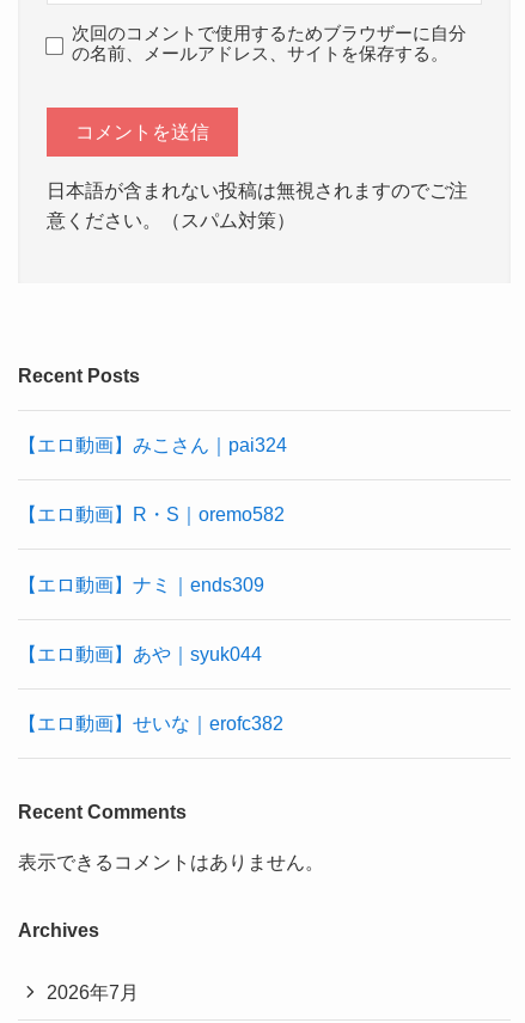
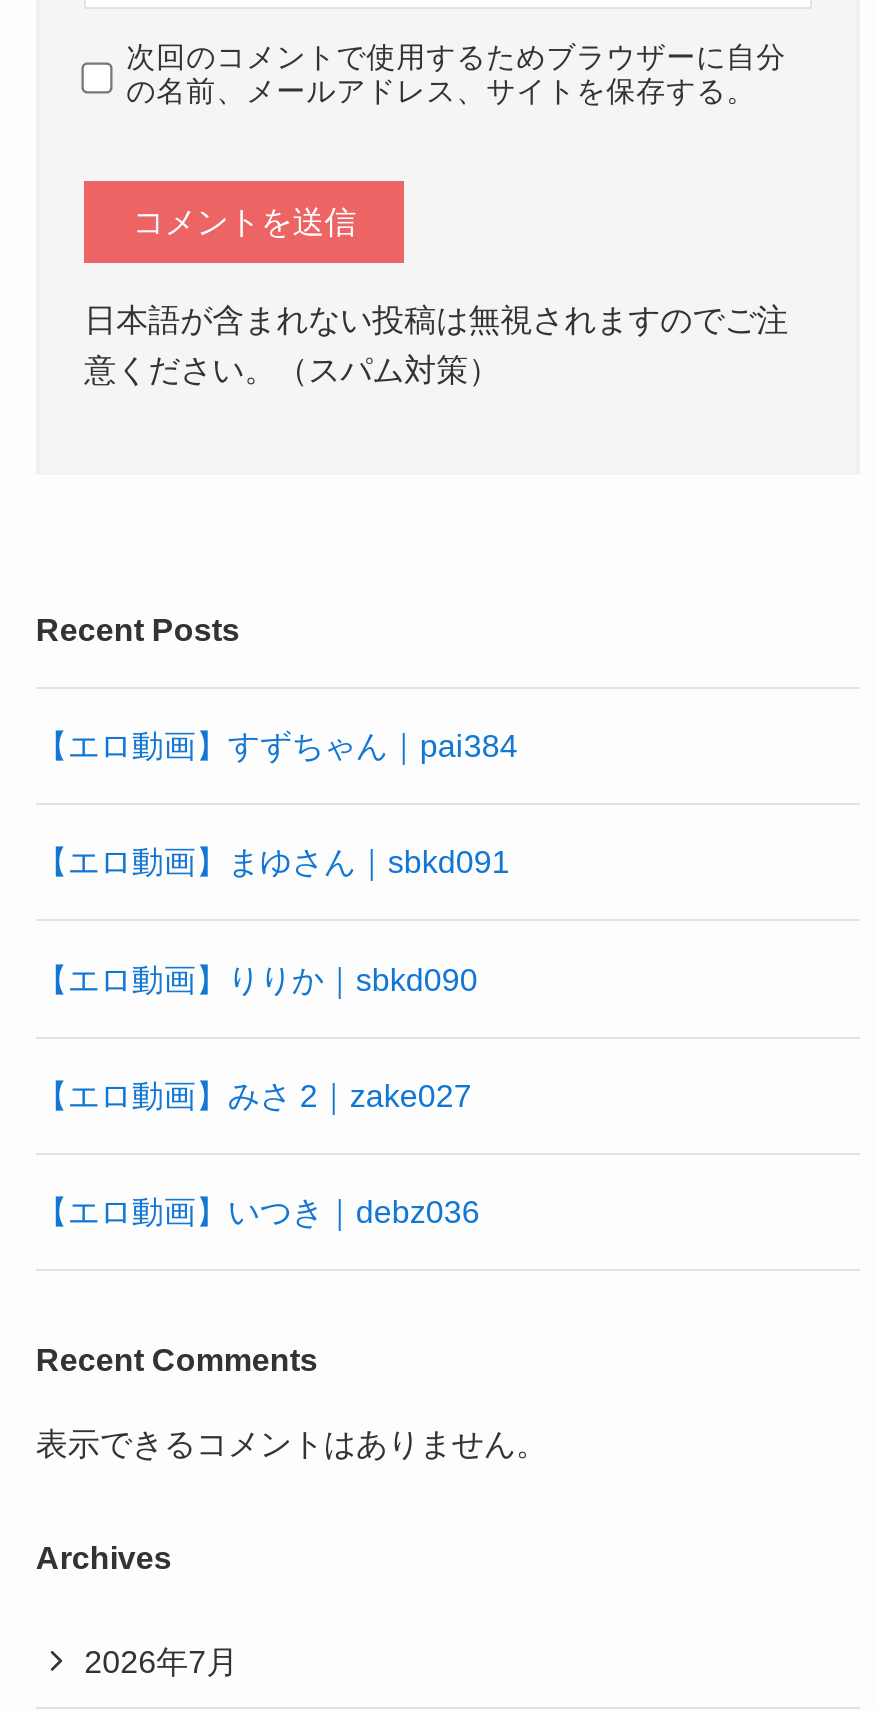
[18,434,287,455] 【エロ動画】みこさん｜pai324 -> [36,727,518,763] 【エロ動画】すずちゃん｜pai384
[18,503,285,525] 【エロ動画】R・S｜oremo582 -> [36,844,510,880] 【エロ動画】まゆさん｜sbkd091
[18,573,264,595] 【エロ動画】ナミ｜ends309 -> [36,960,478,996] 【エロ動画】りりか｜sbkd090
[18,643,262,664] 【エロ動画】あや｜syuk044 -> [36,1077,472,1113] 【エロ動画】みさ 2｜zake027
[18,712,283,734] 【エロ動画】せいな｜erofc382 -> [36,1193,480,1229] 【エロ動画】いつき｜debz036

